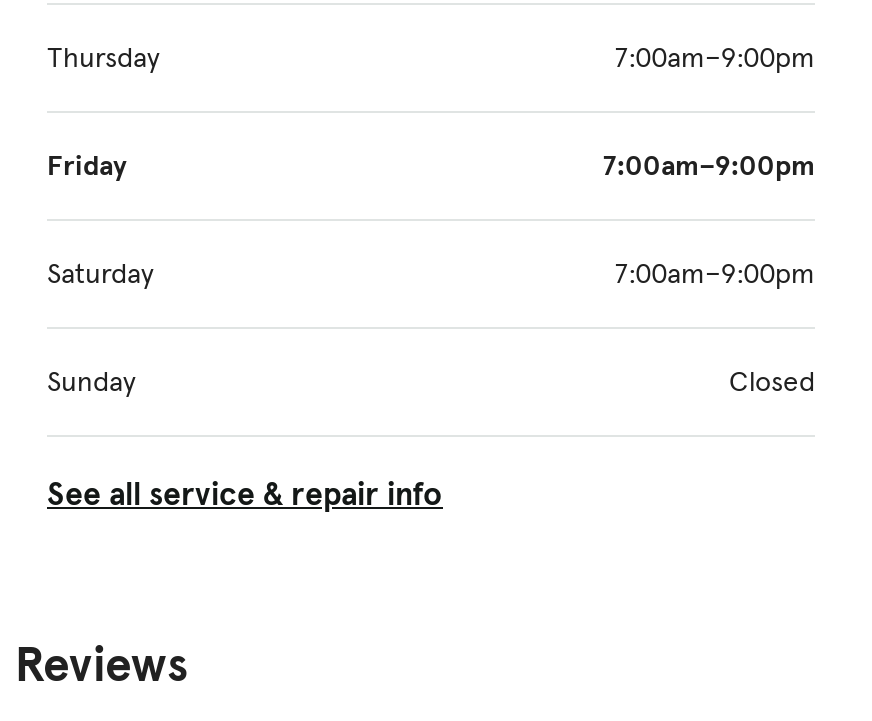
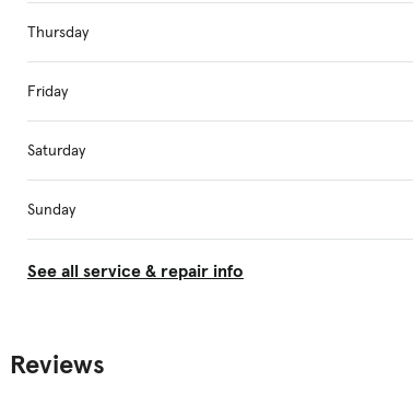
[615,39,815,75] 7:00am–9:00pm -> none
[603,147,815,183] 7:00am–9:00pm -> none
[615,255,815,291] 7:00am–9:00pm -> none
[729,363,815,399] Closed -> none

